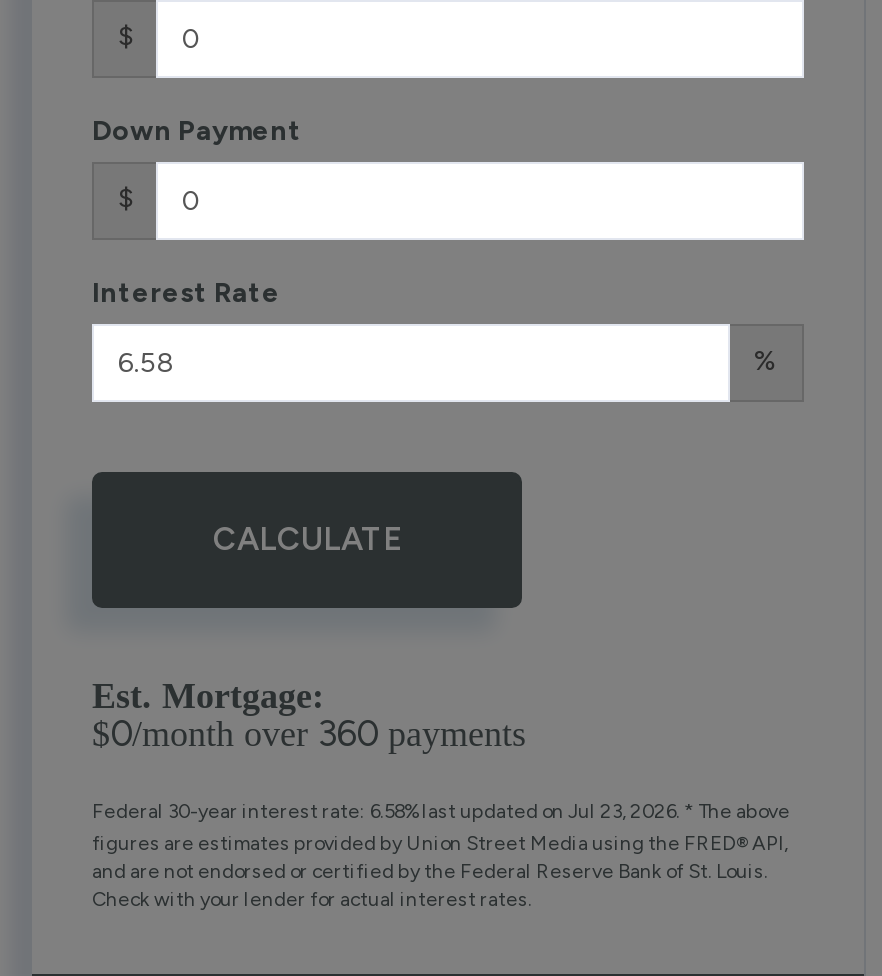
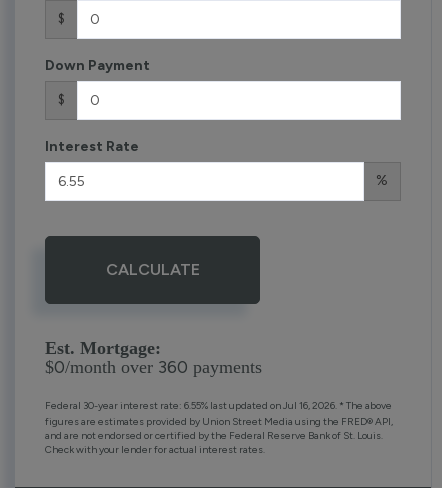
[92,797,790,823] Federal 30-year interest rate: 6.58% last updated on Jul 23, 2026. * The above -> [45,399,392,412] Federal 30-year interest rate: 6.55% last updated on Jul 16, 2026. * The above

